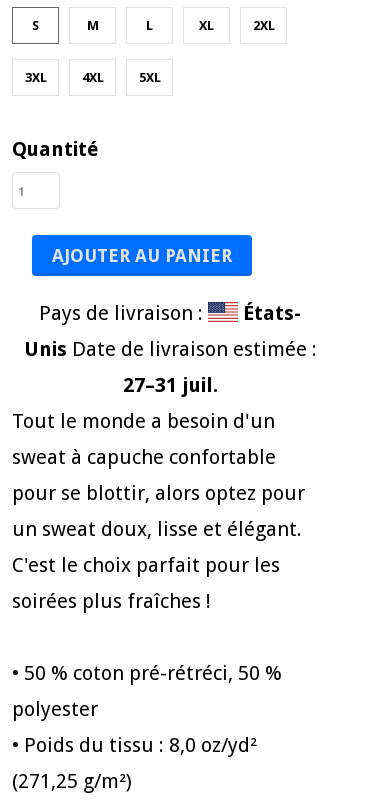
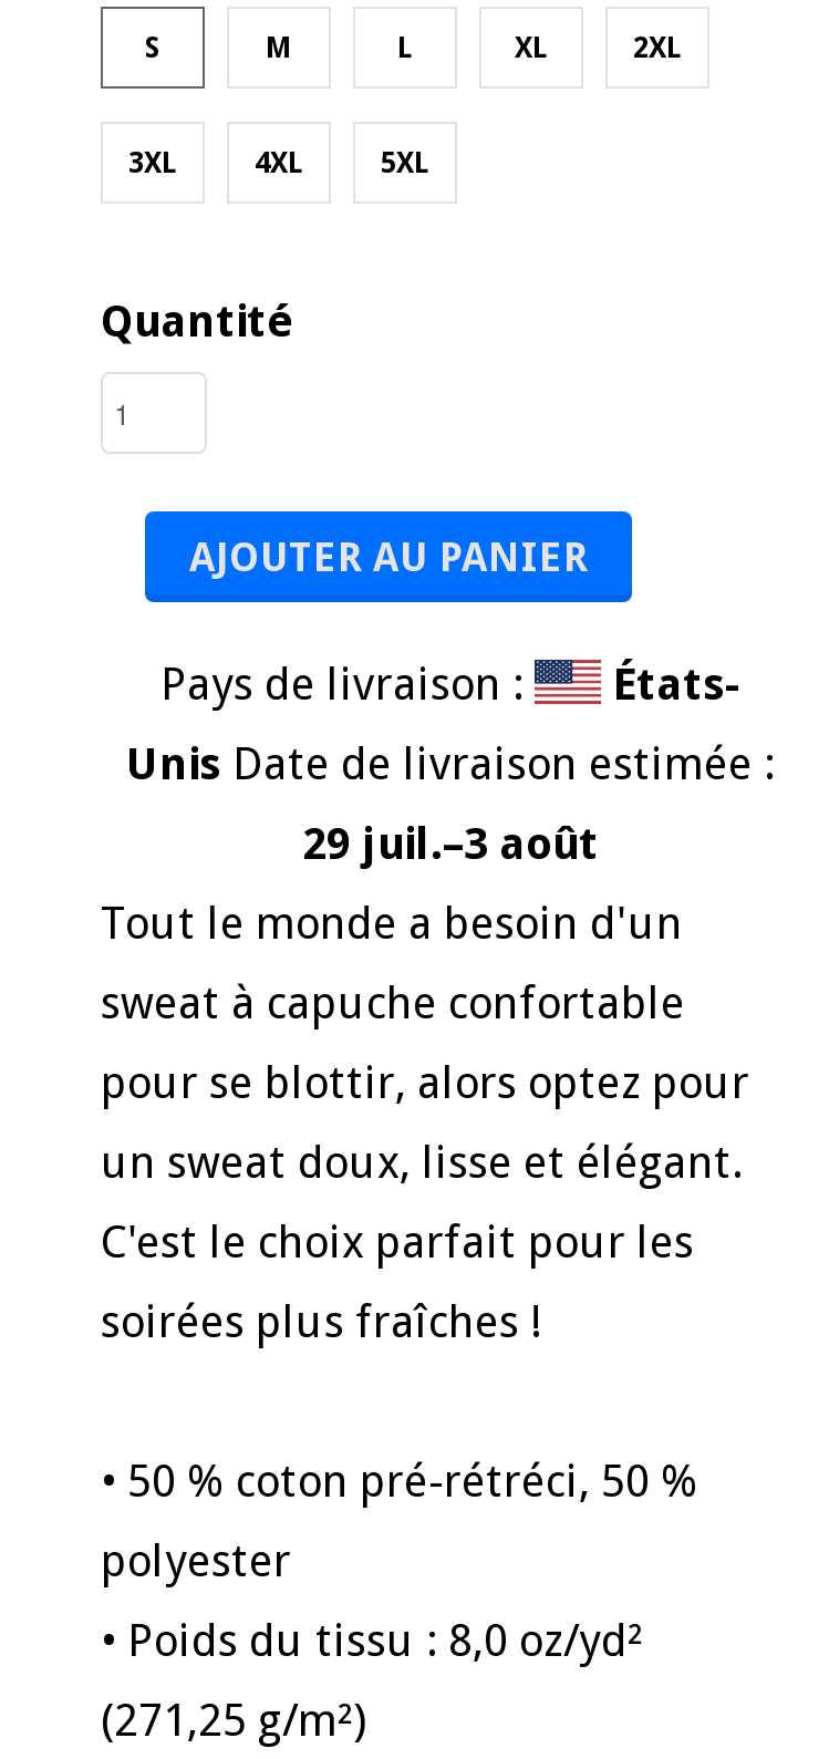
[122,372,217,396] 27–31 juil. -> [302,816,599,869] 29 juil.–3 août

